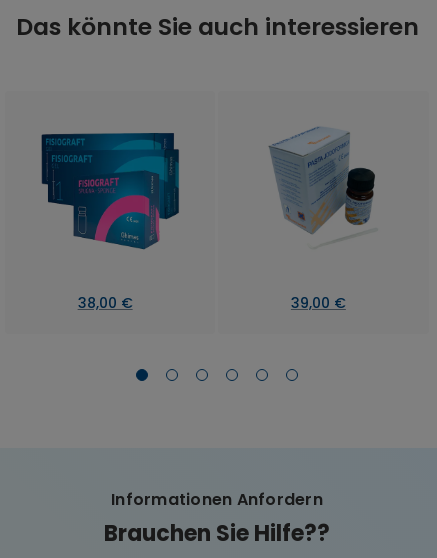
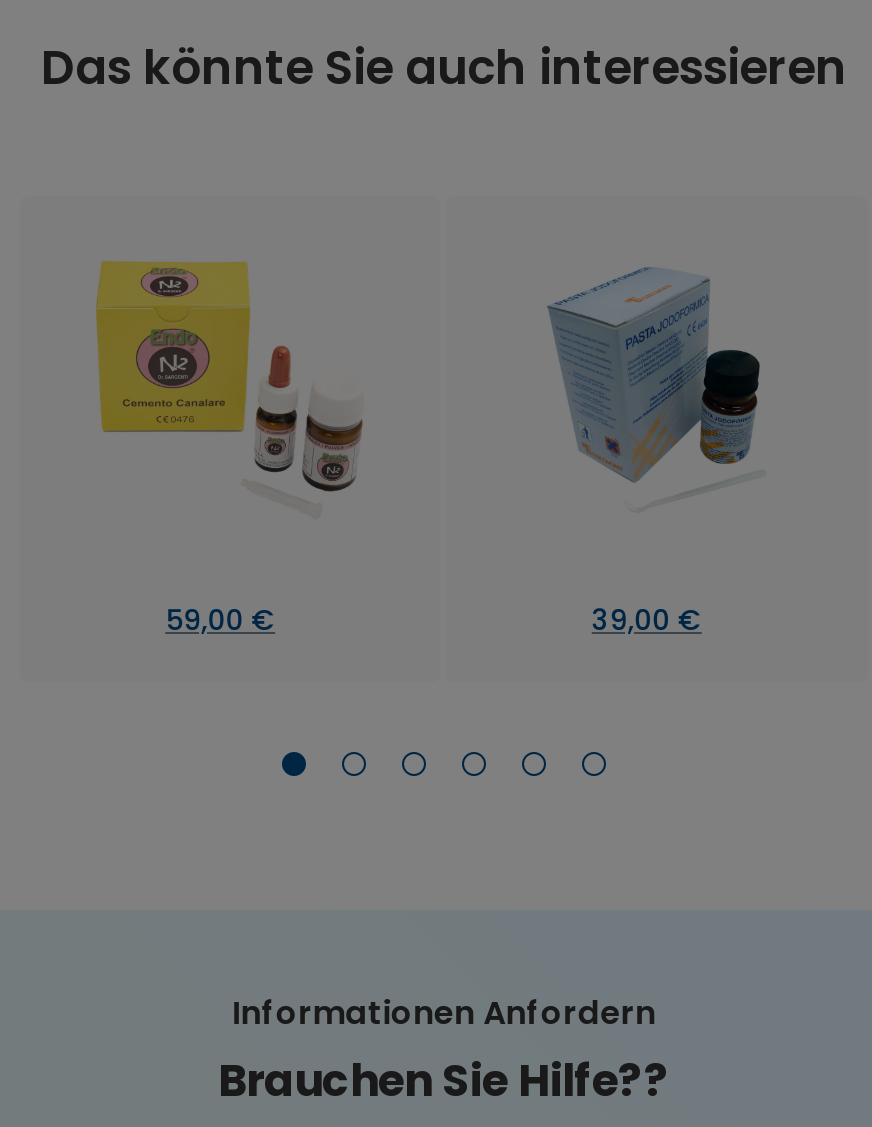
[40,124,180,250] [image] -> [92,258,368,512] [image]
[78,293,133,313] 38,00 € -> [165,601,275,641] 59,00 €

